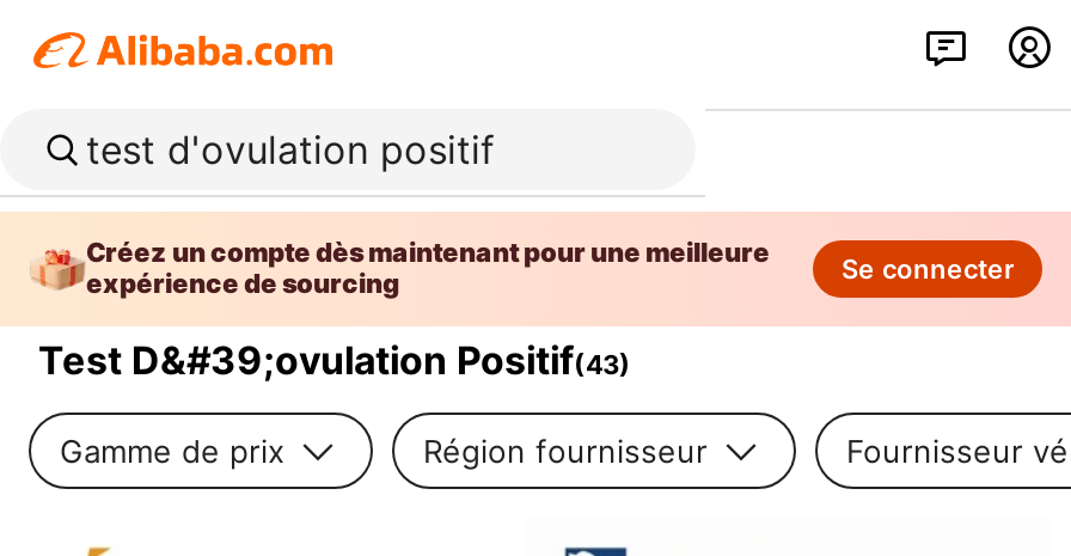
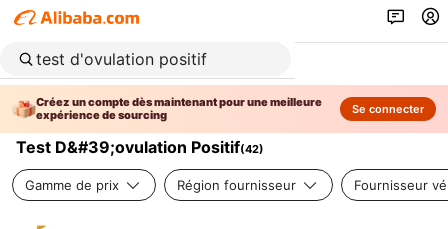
[38,336,631,384] Test D&#39;ovulation Positif(43) -> [16,137,264,157] Test D&#39;ovulation Positif(42)

